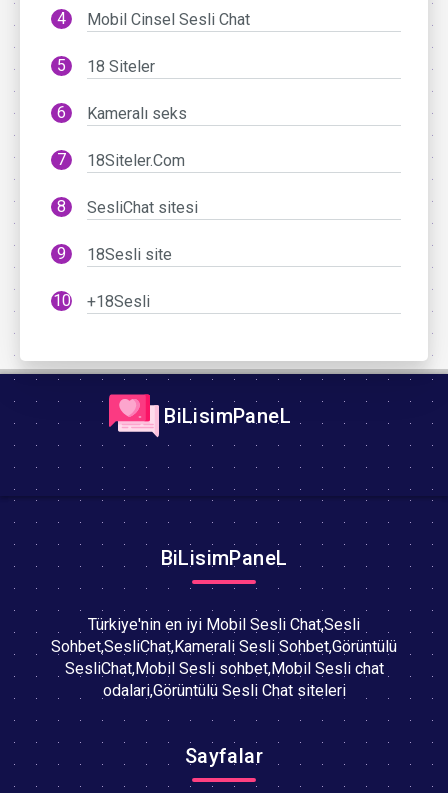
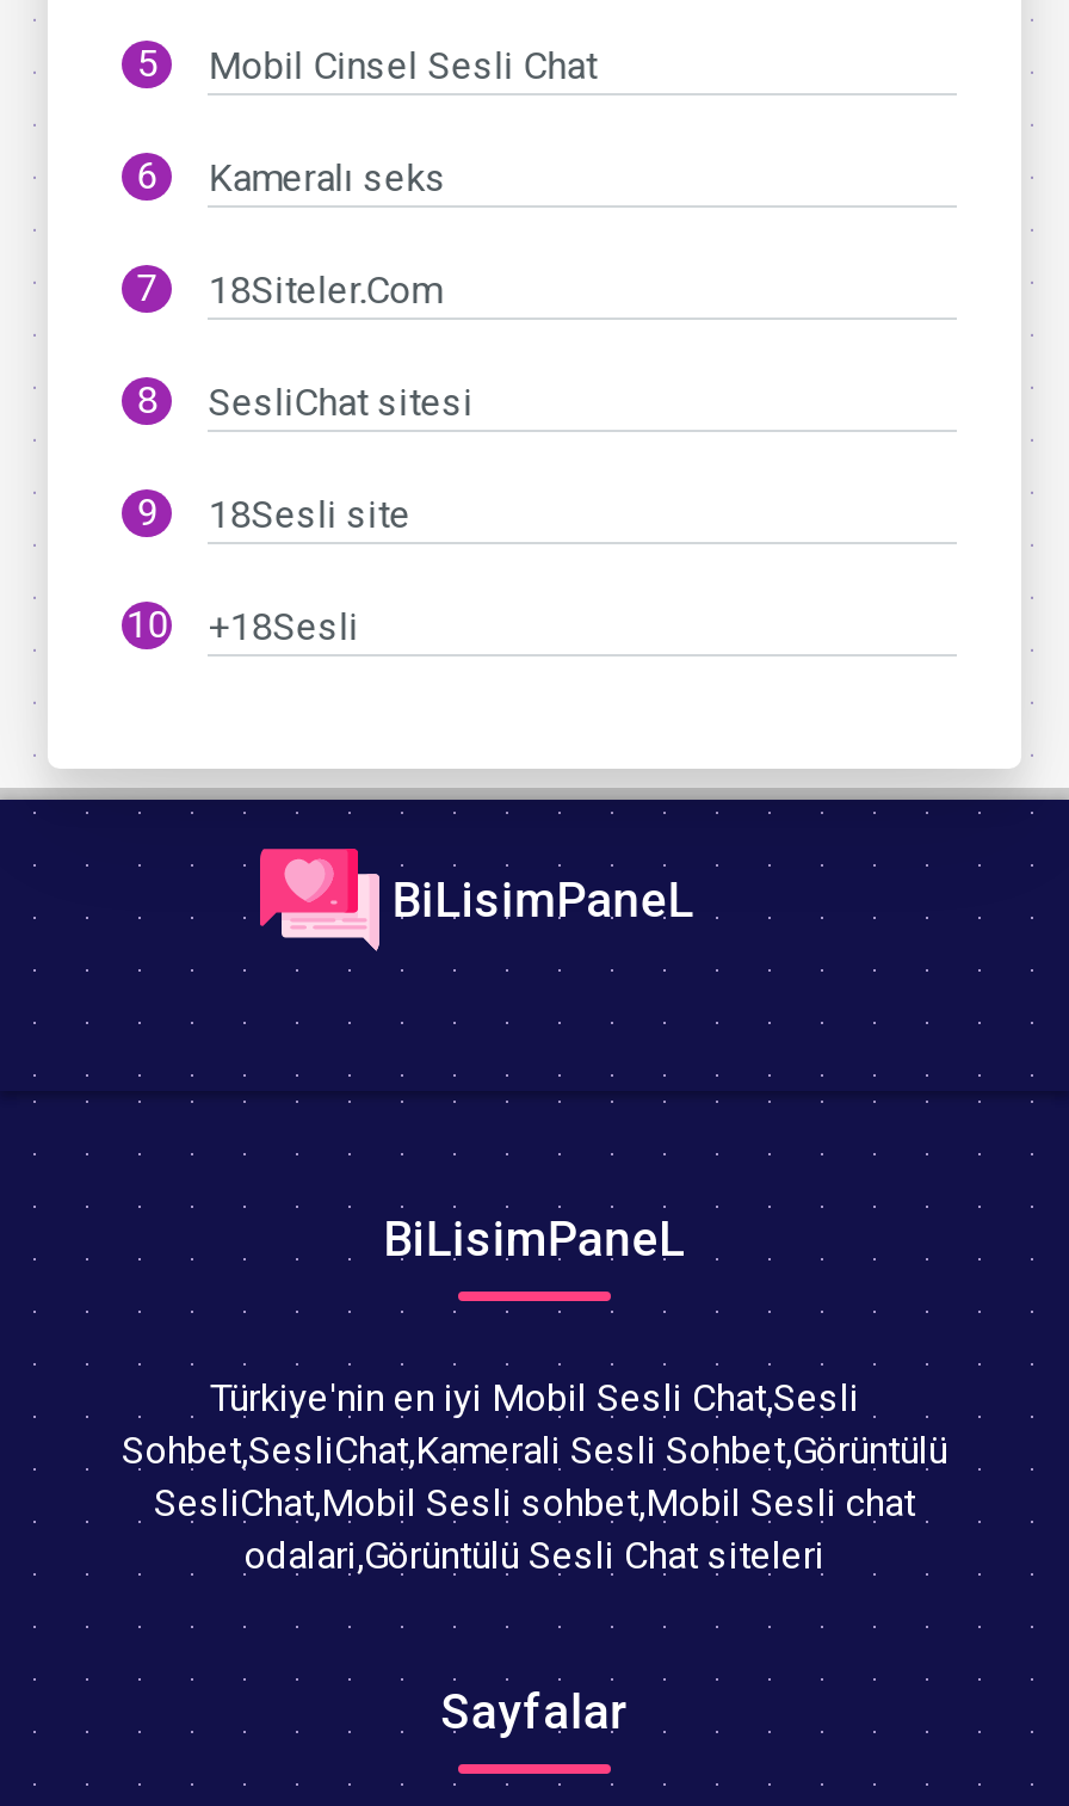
[87,57,155,76] 18 Siteler -> none

